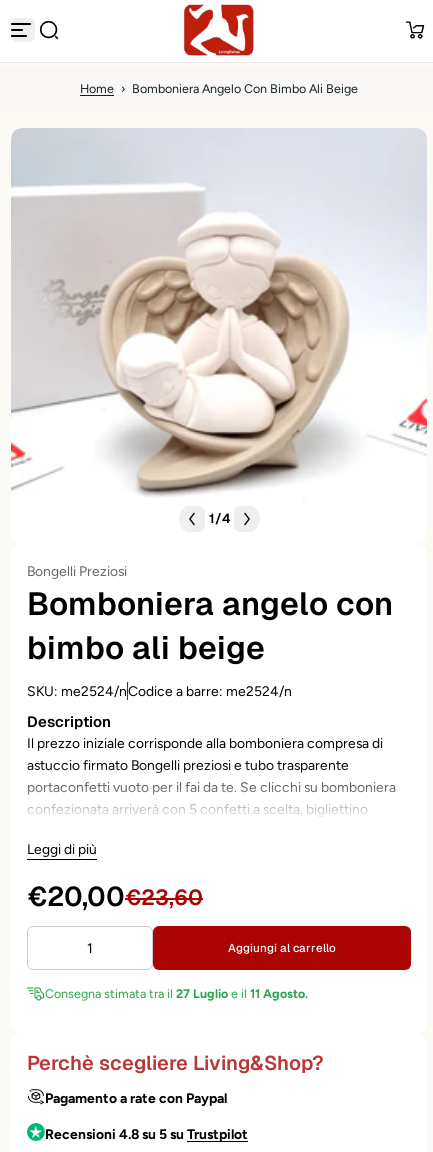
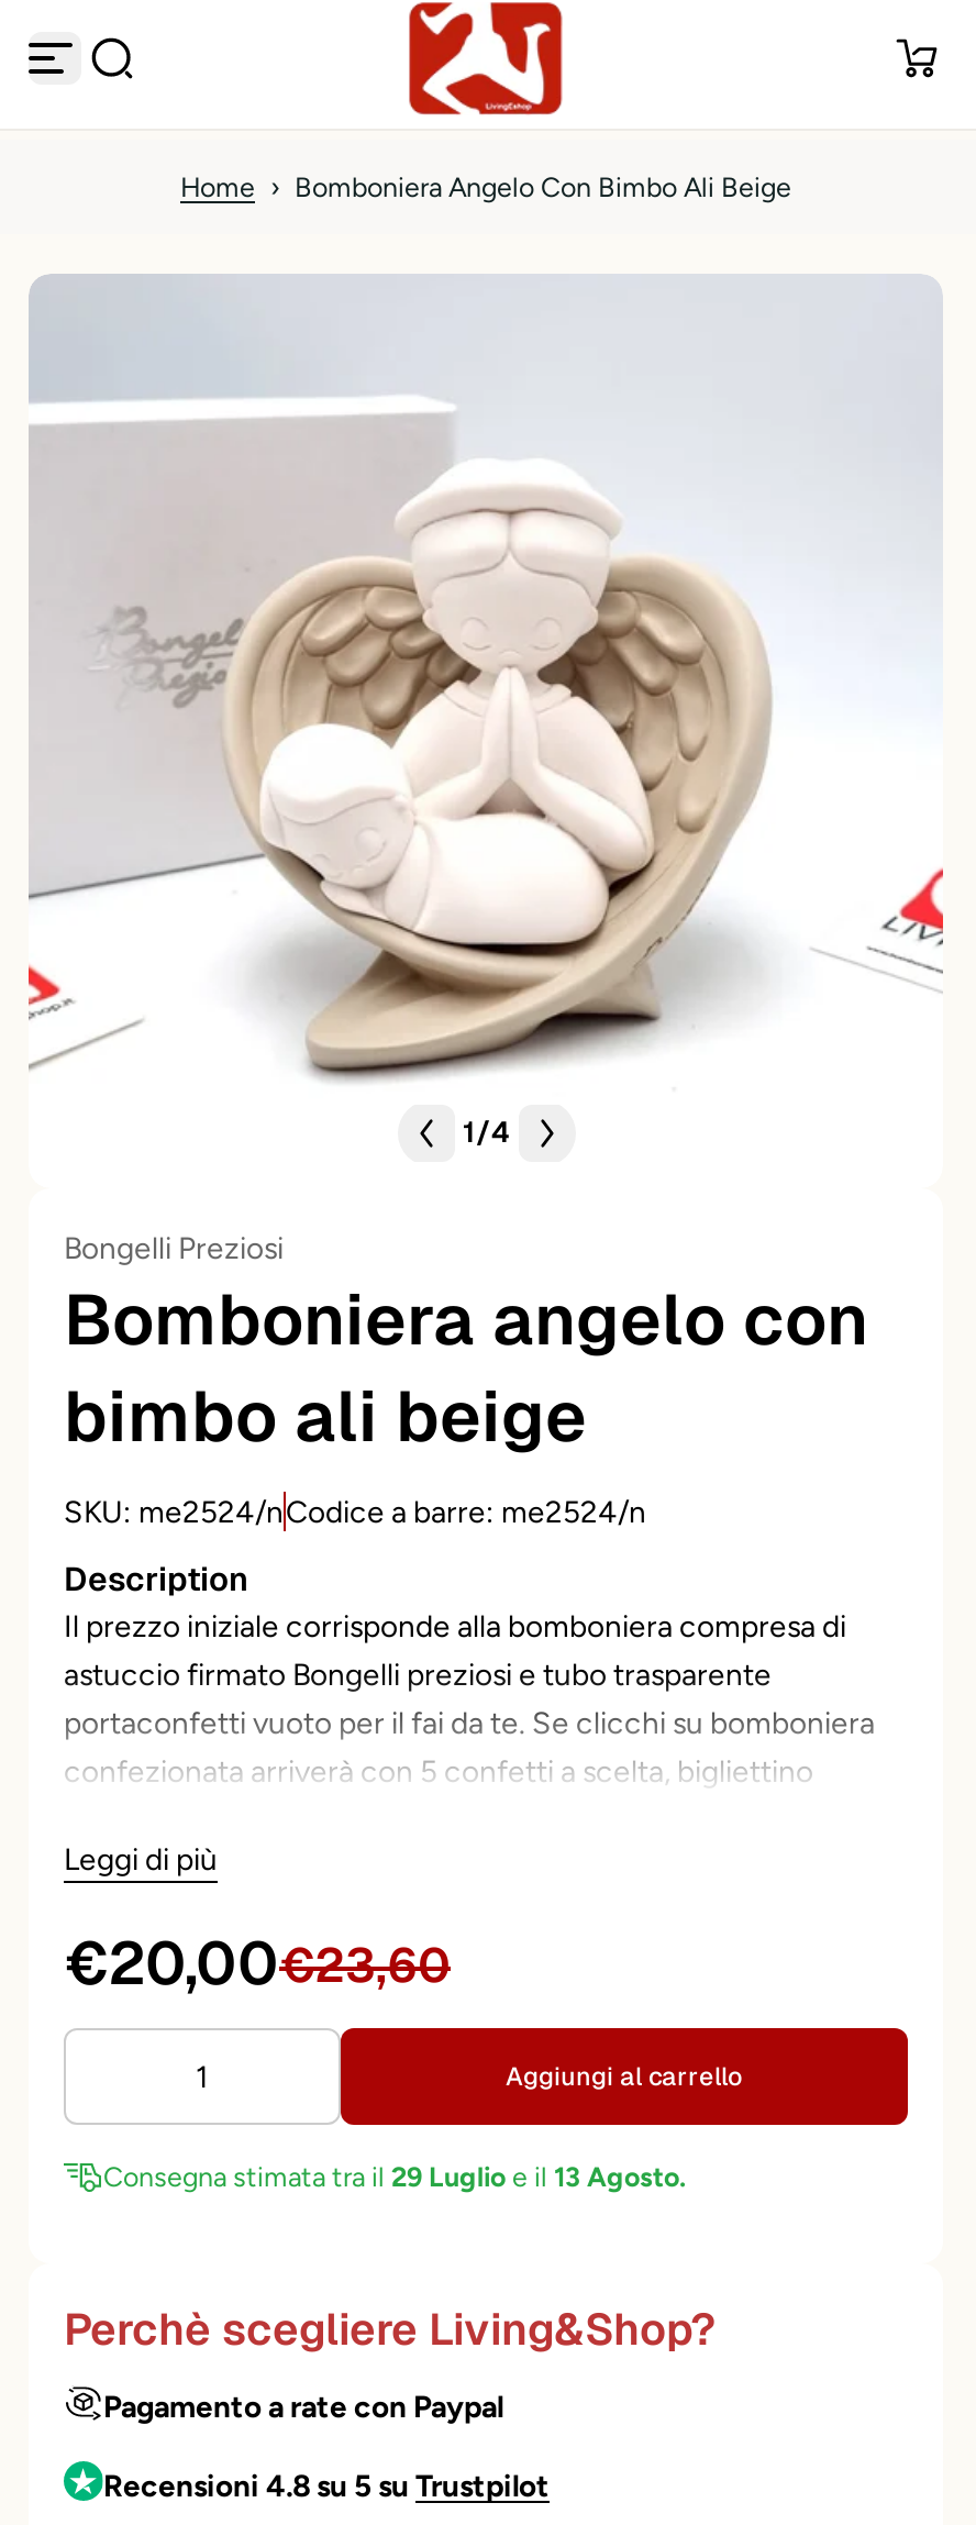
[45,986,308,1001] Consegna stimata tra il 27 Luglio e il 11 Agosto. -> [103,2161,686,2194] Consegna stimata tra il 29 Luglio e il 13 Agosto.

